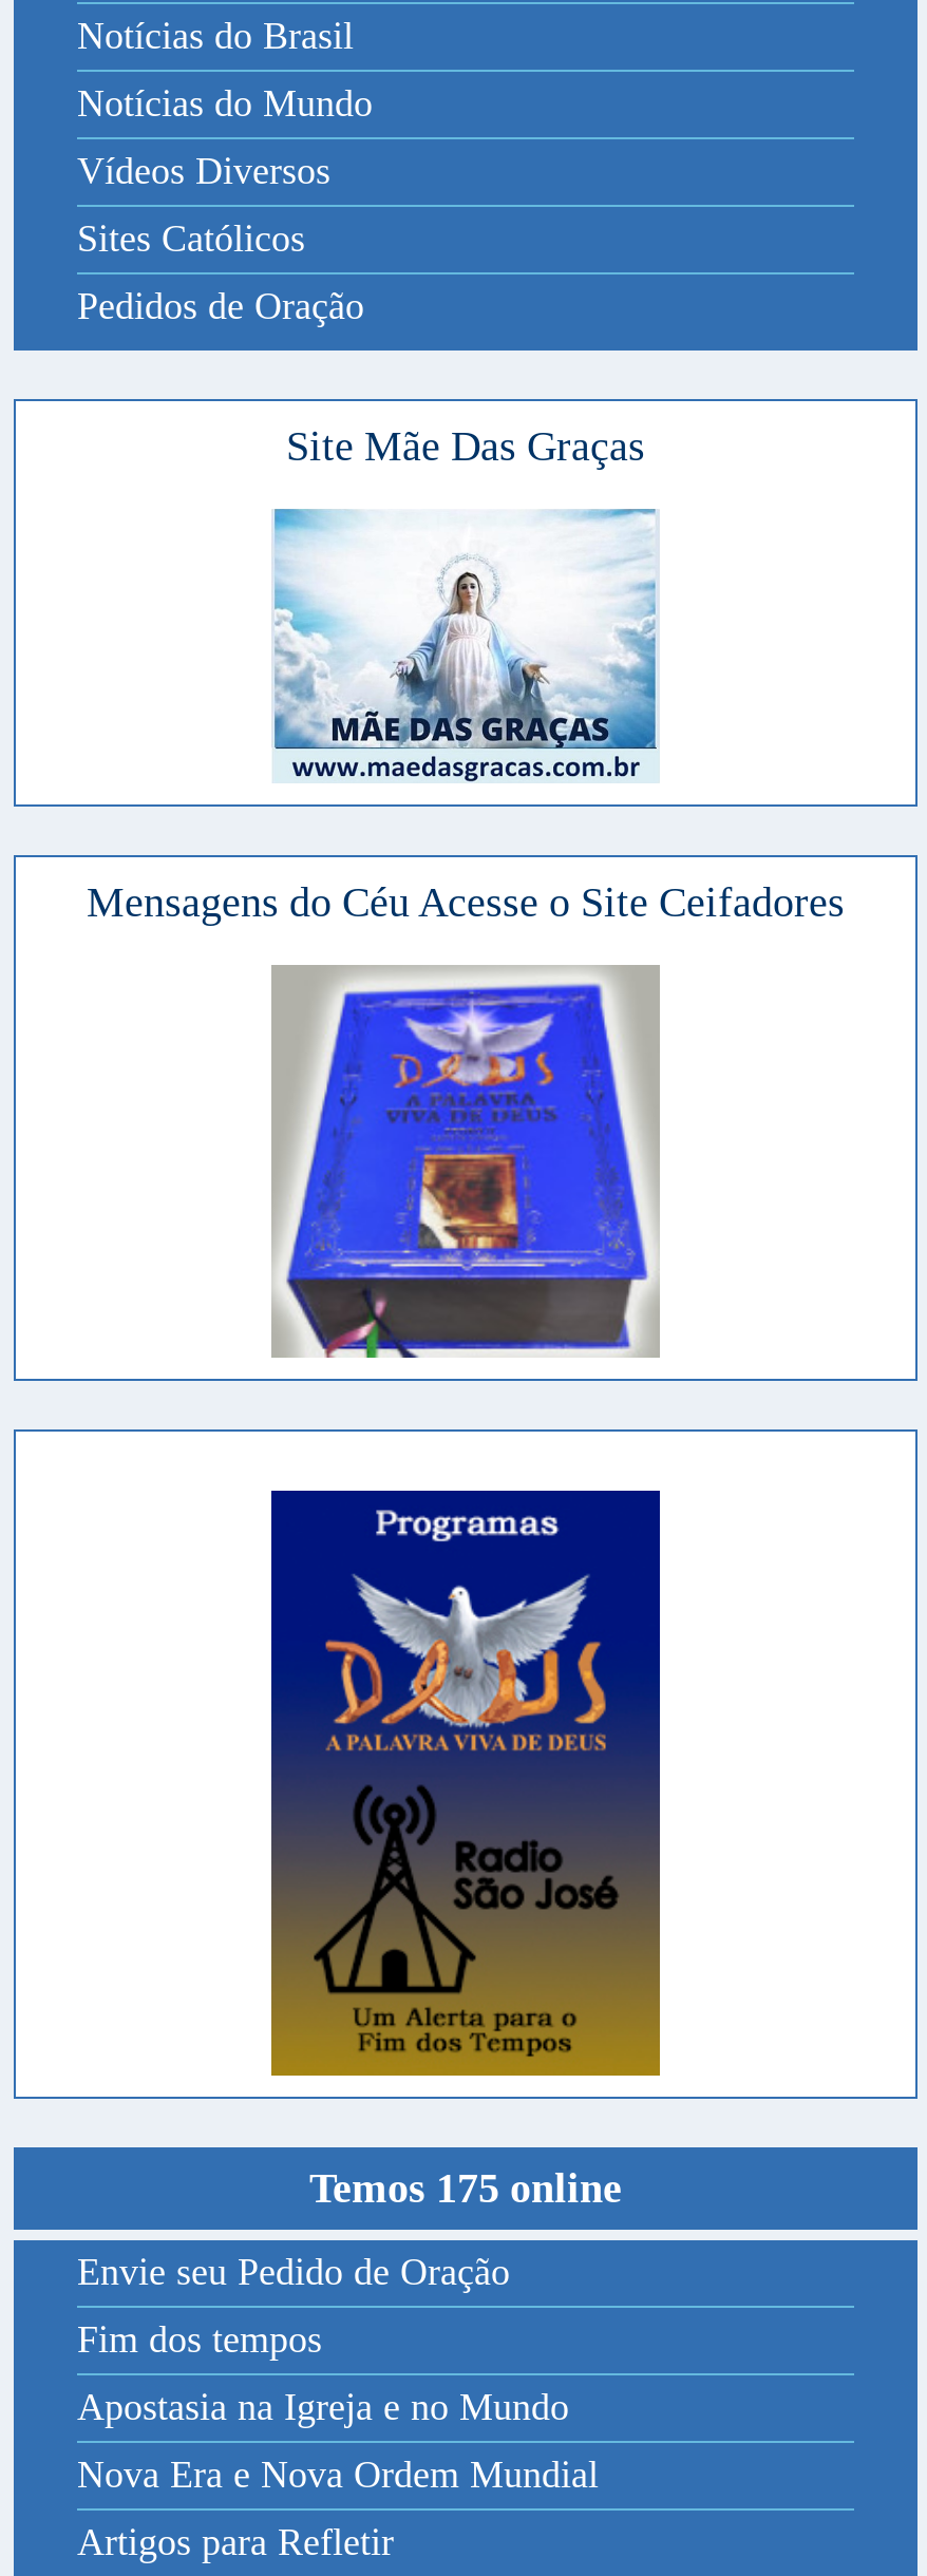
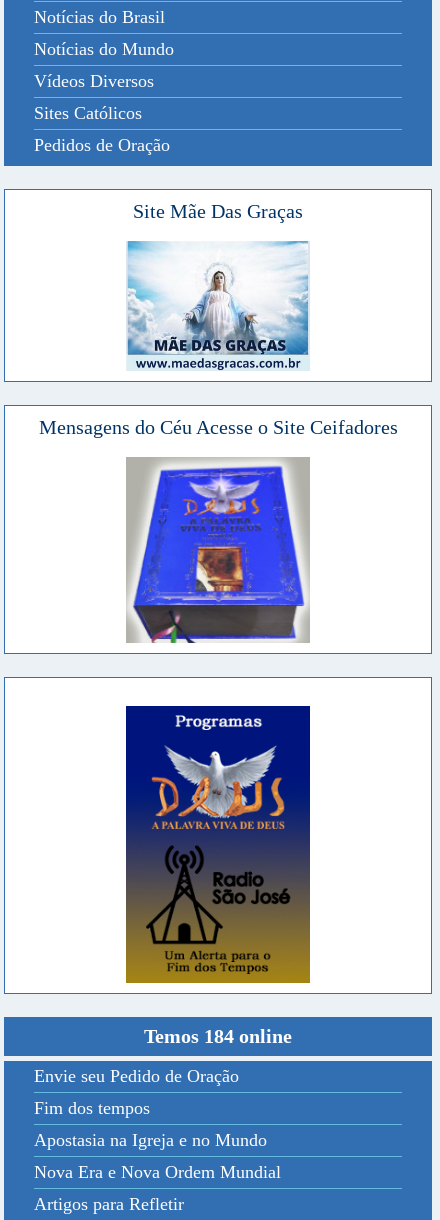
[309,2165,622,2211] Temos 175 online -> [144,1025,292,1047] Temos 184 online

